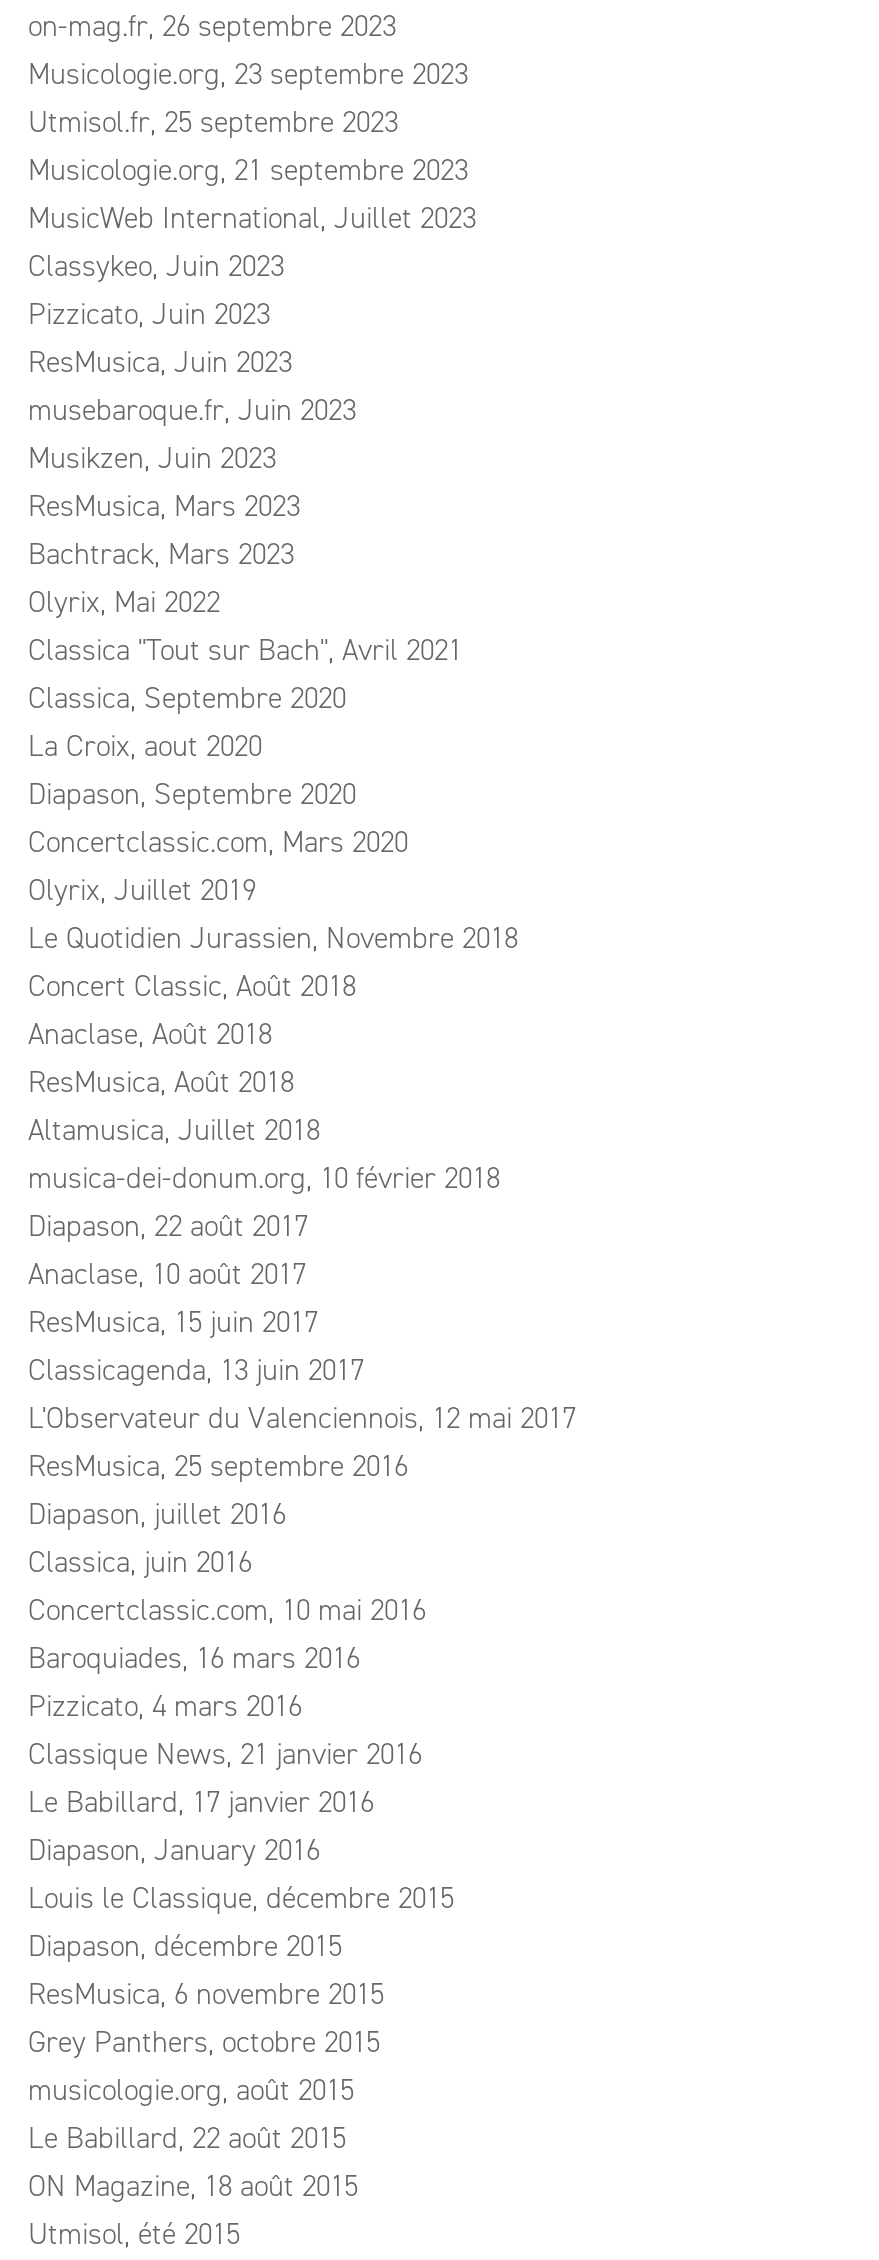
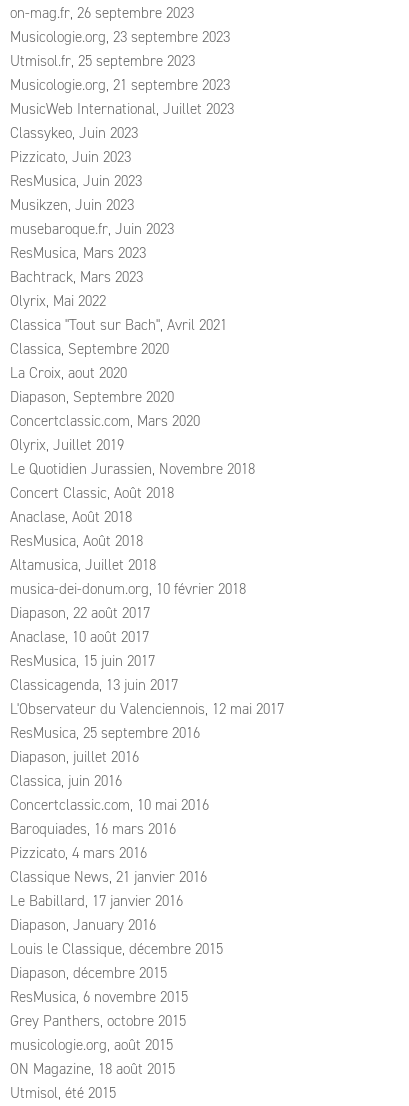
moved [28,390,356,430] -> [10,219,174,239]: musebaroque.fr, Juin 2023
[28,2118,346,2158] Le Babillard, 22 août 2015 -> none

